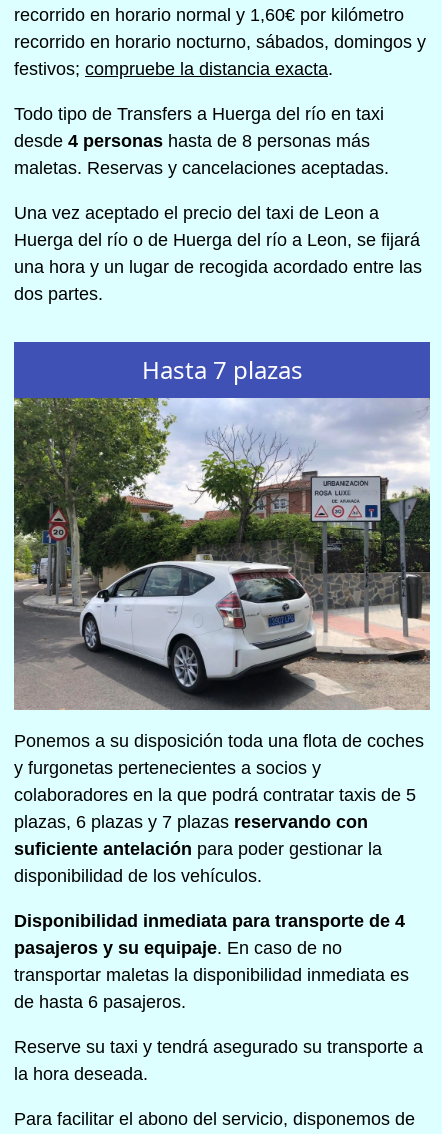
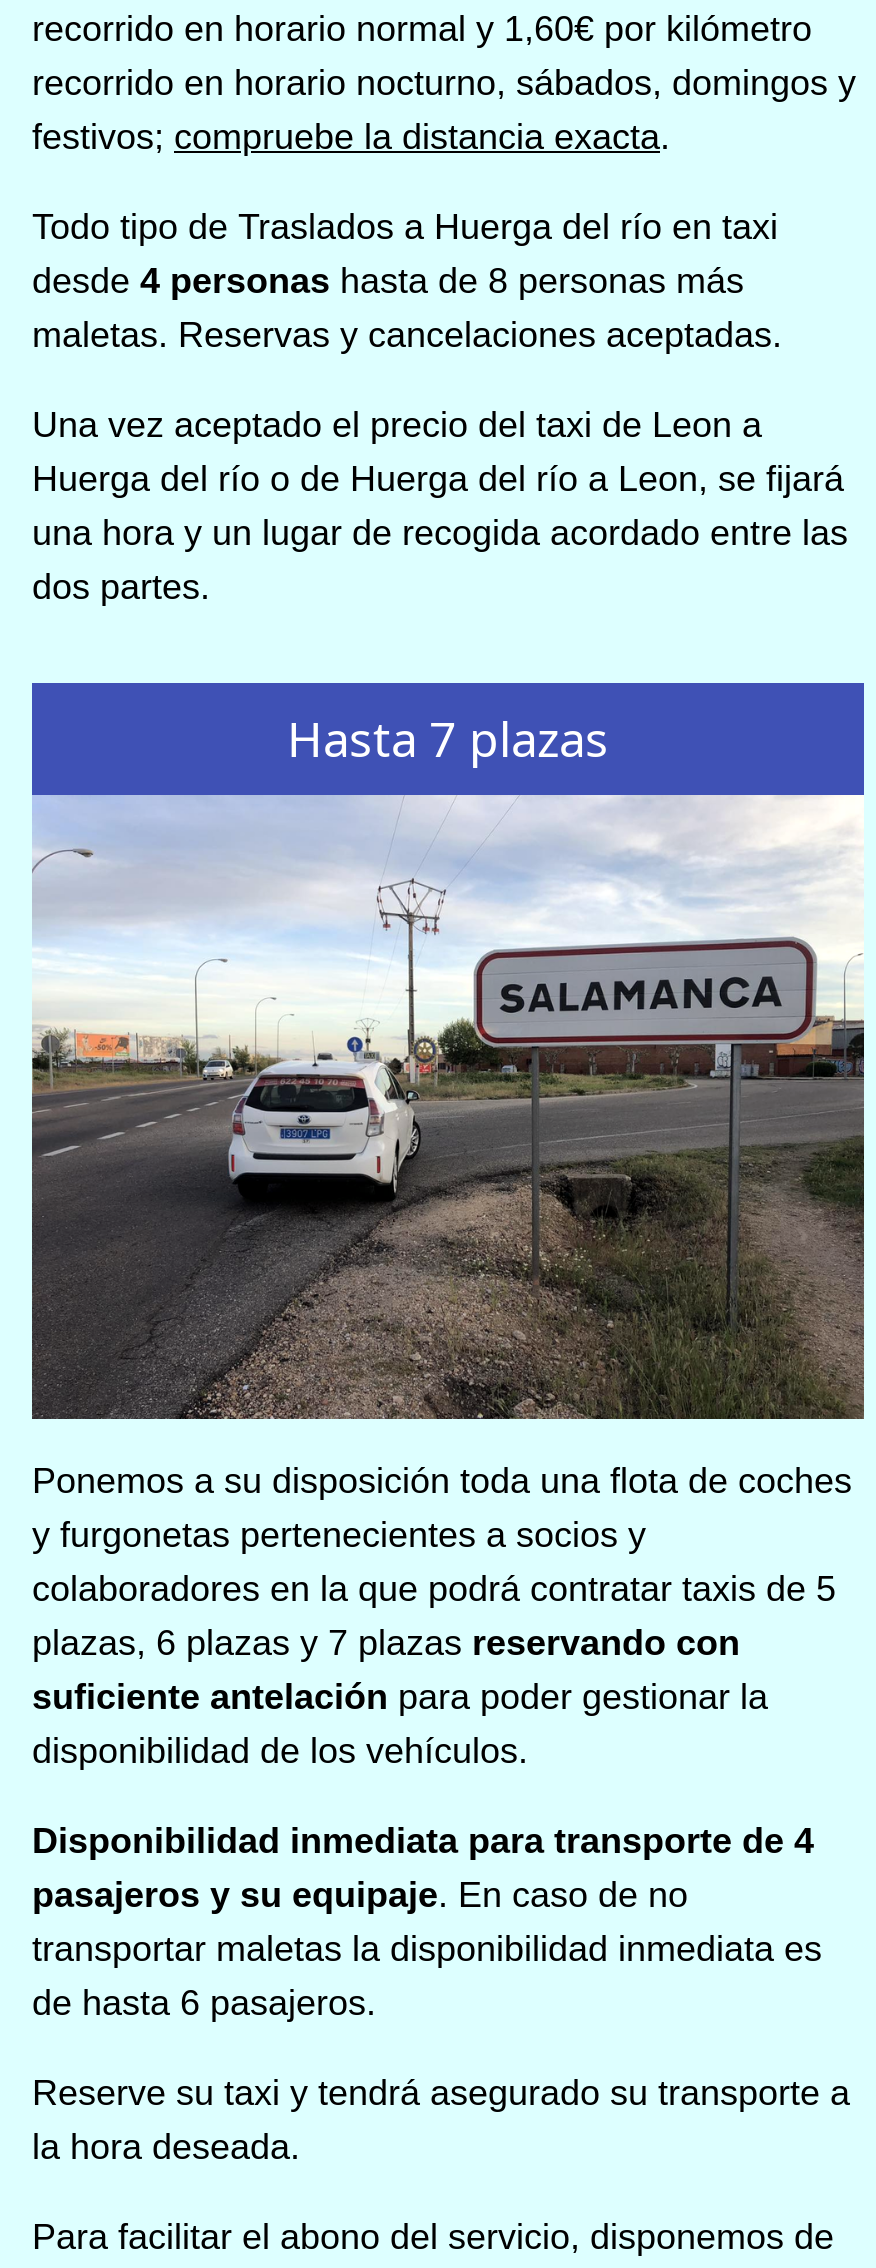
[14,104,384,124] Todo tipo de Transfers a Huerga del río en taxi -> [32,206,778,246] Todo tipo de Traslados a Huerga del río en taxi
[13,397,431,710] [image] -> [30,793,866,1421] [image]

